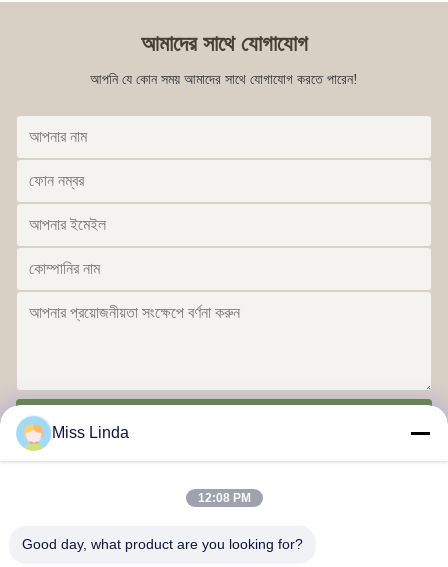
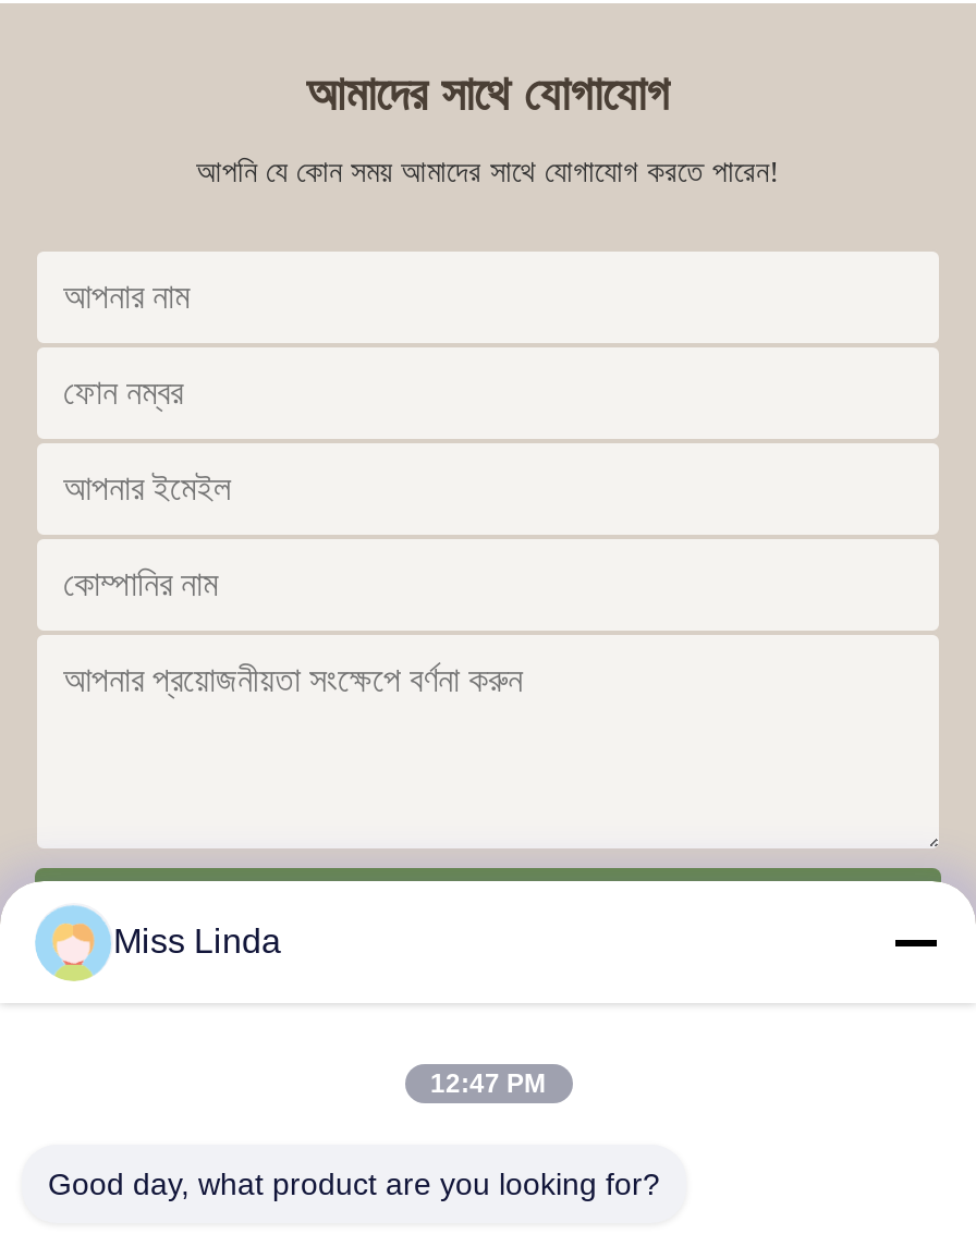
[197,491,250,505] 12:08 PM -> [430,1068,546,1099] 12:47 PM

